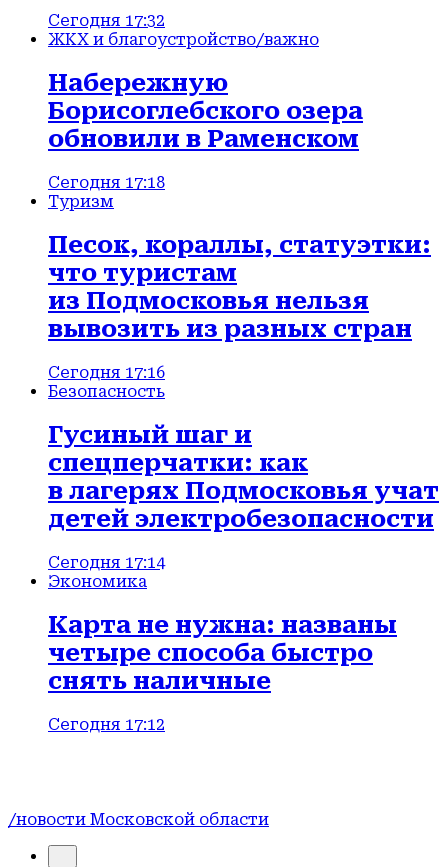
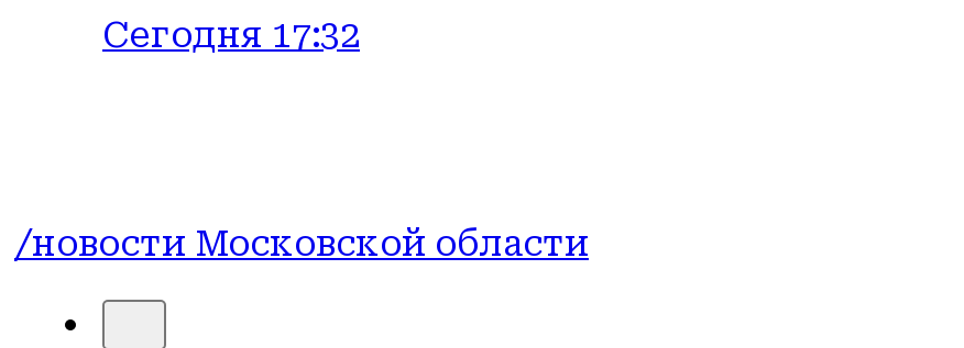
[48,30,439,734] ЖКХ и благоустройство/важно | Набережную | Борисоглебского озера | обновили в Раменском | Сегодня 17:18 | Туризм | Песок, кораллы, статуэтки: | что туристам | из Подмосковья нельзя | вывозить из разных стран | Сегодня 17:16 | Безопасность | Гусиный шаг и | спецперчатки: как | в лагерях Подмосковья учат | детей электробезопасности | Сегодня 17:14 | Экономика | Карта не нужна: названы | четыре способа быстро | снять наличные | Сегодня 17:12 -> none

